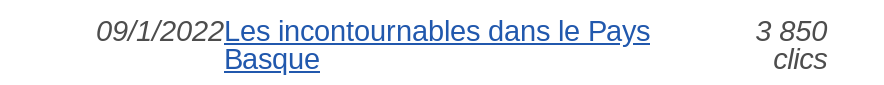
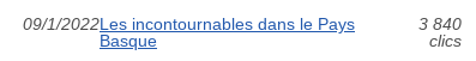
[755,14,827,46] 3 850 -> [418,14,461,33] 3 840

